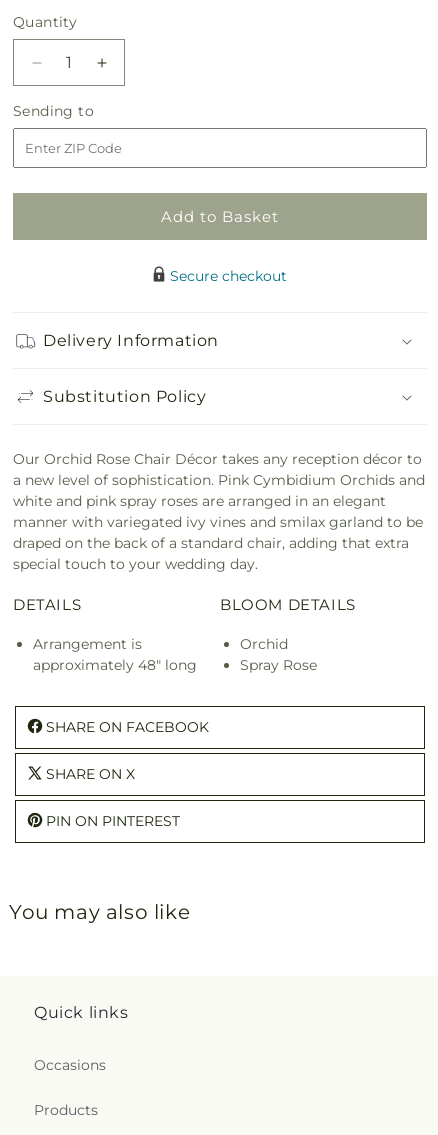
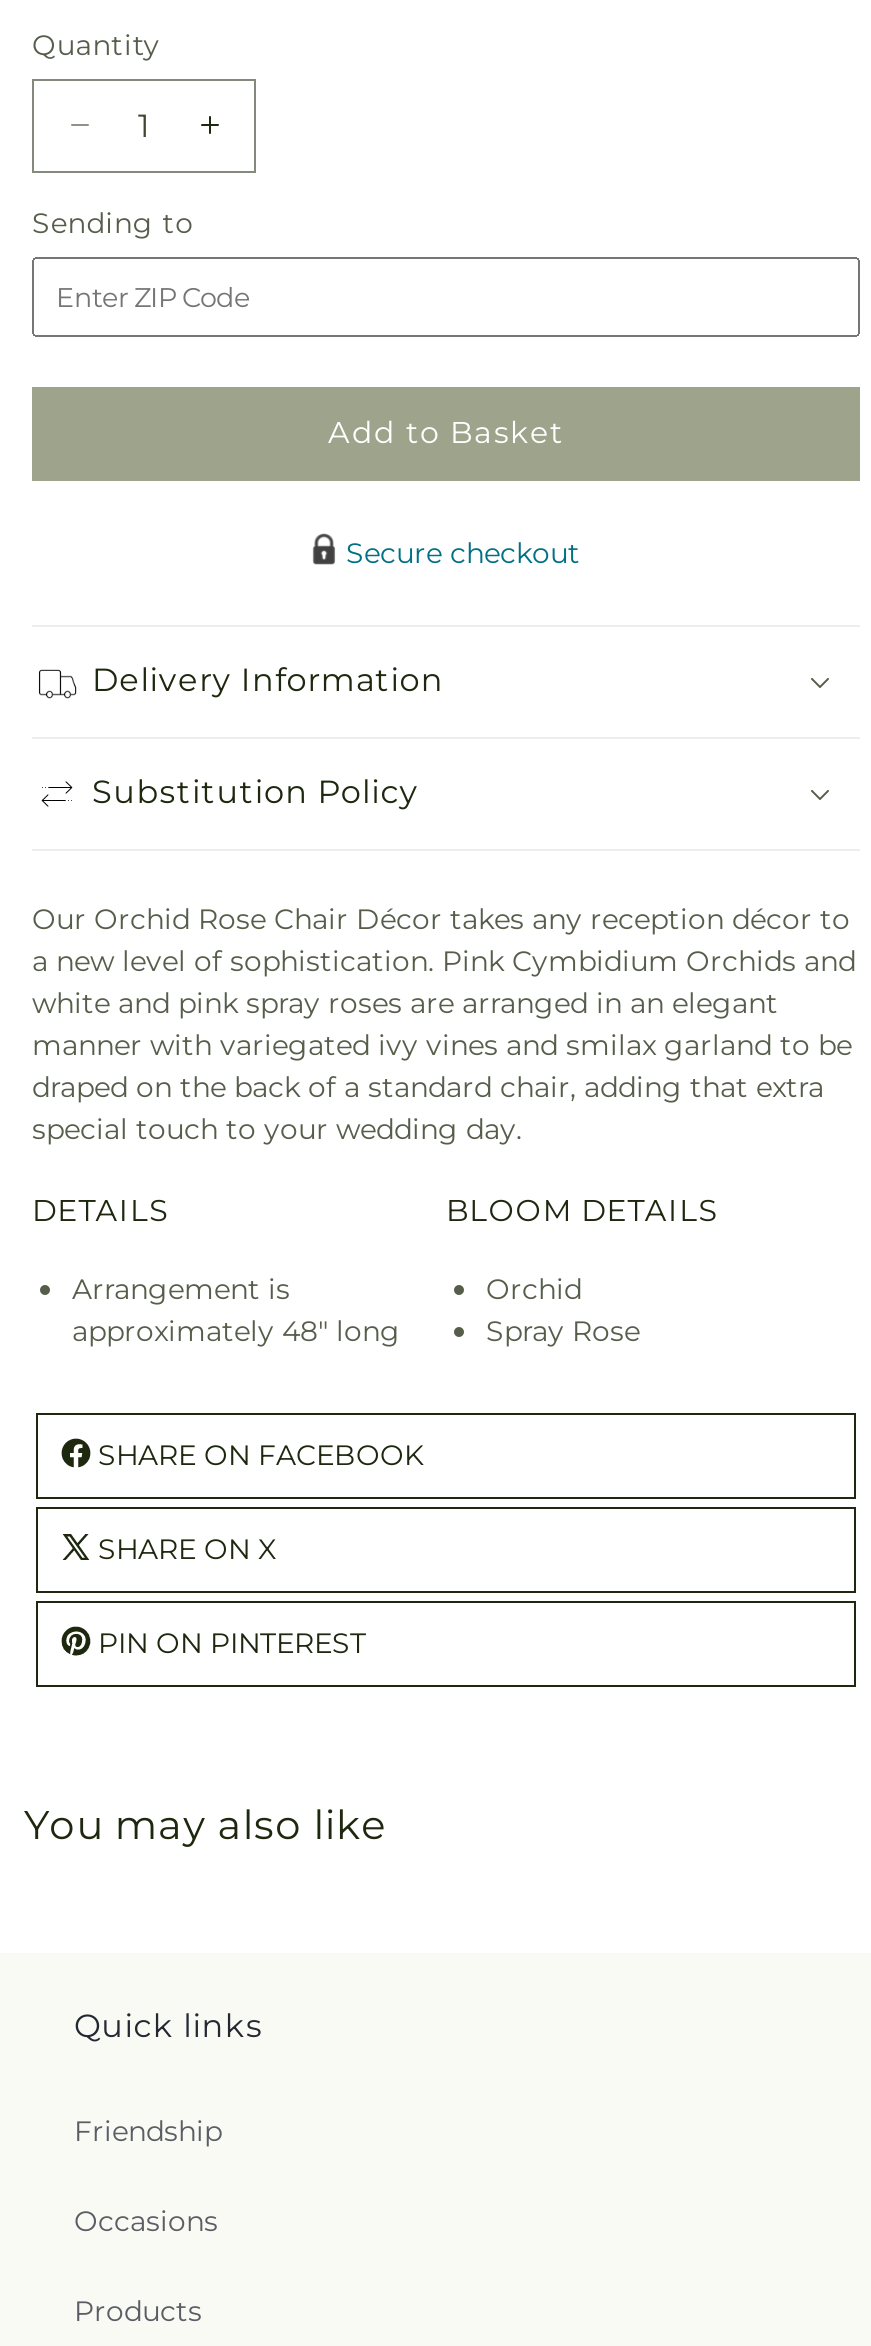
none -> [74,2113,222,2149] Friendship

